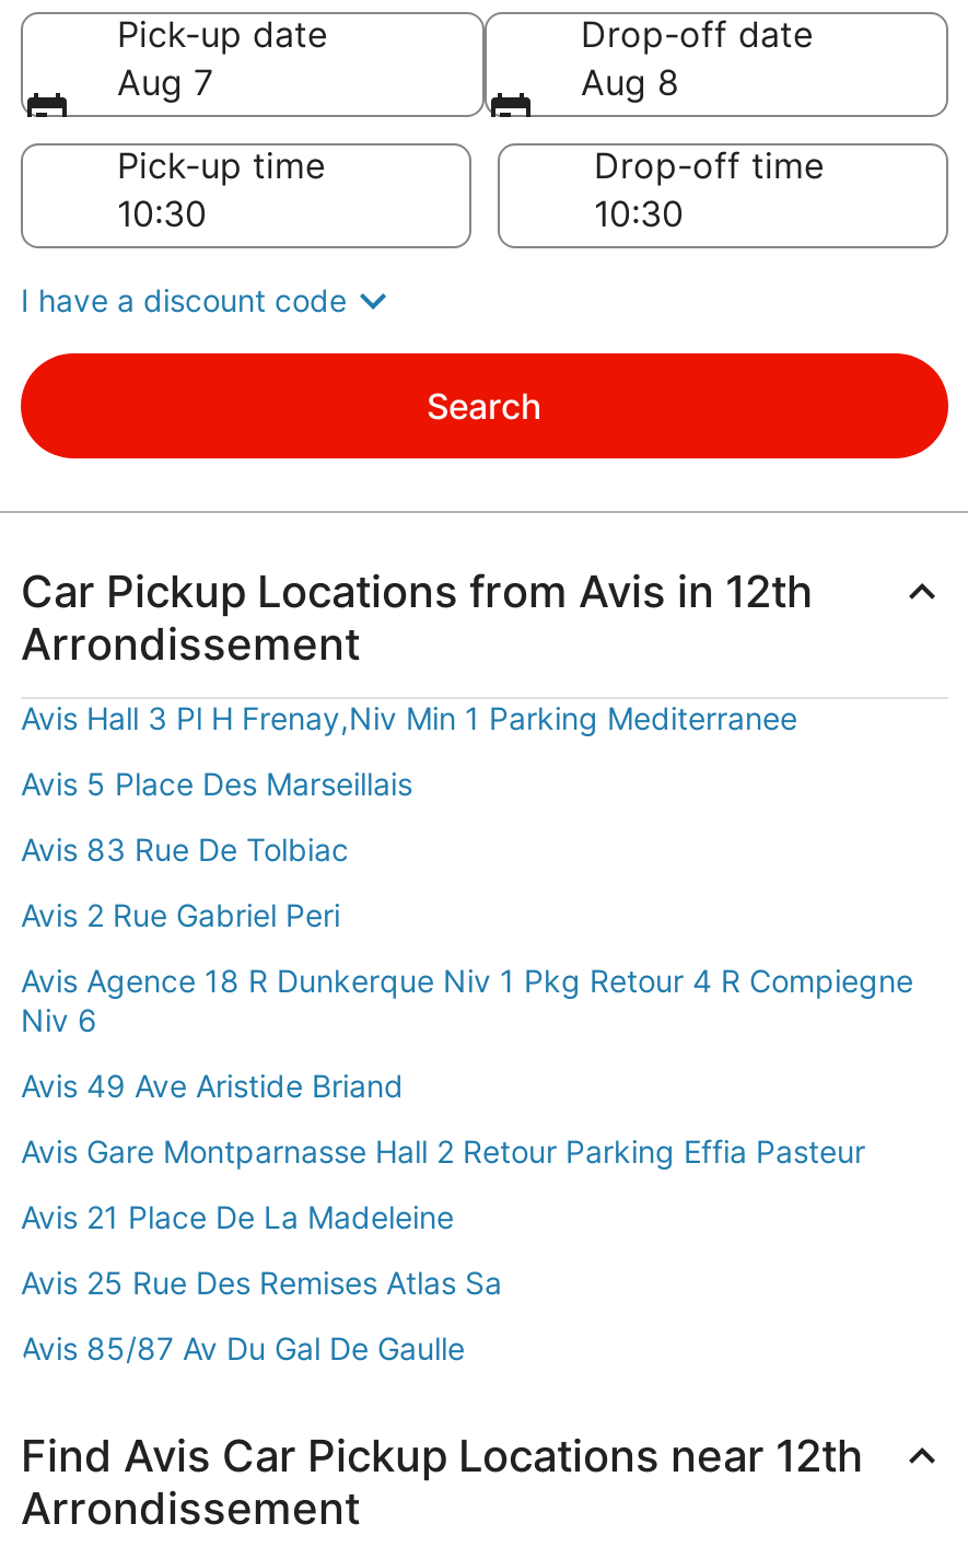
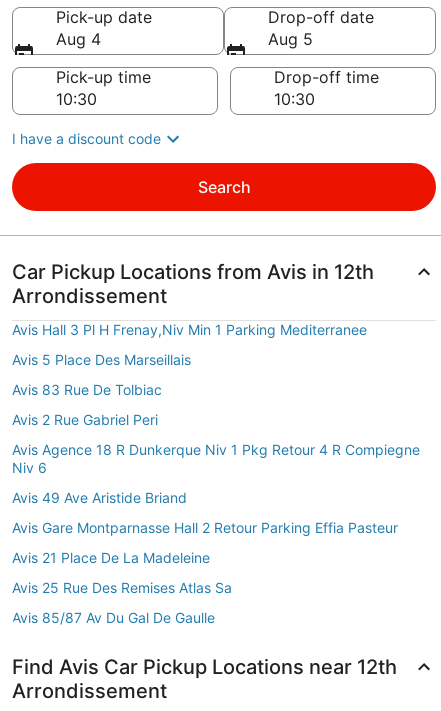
[117,60,213,104] Aug 7 -> [56,29,101,49] Aug 4
[581,60,679,104] Aug 8 -> [268,29,313,49] Aug 5

